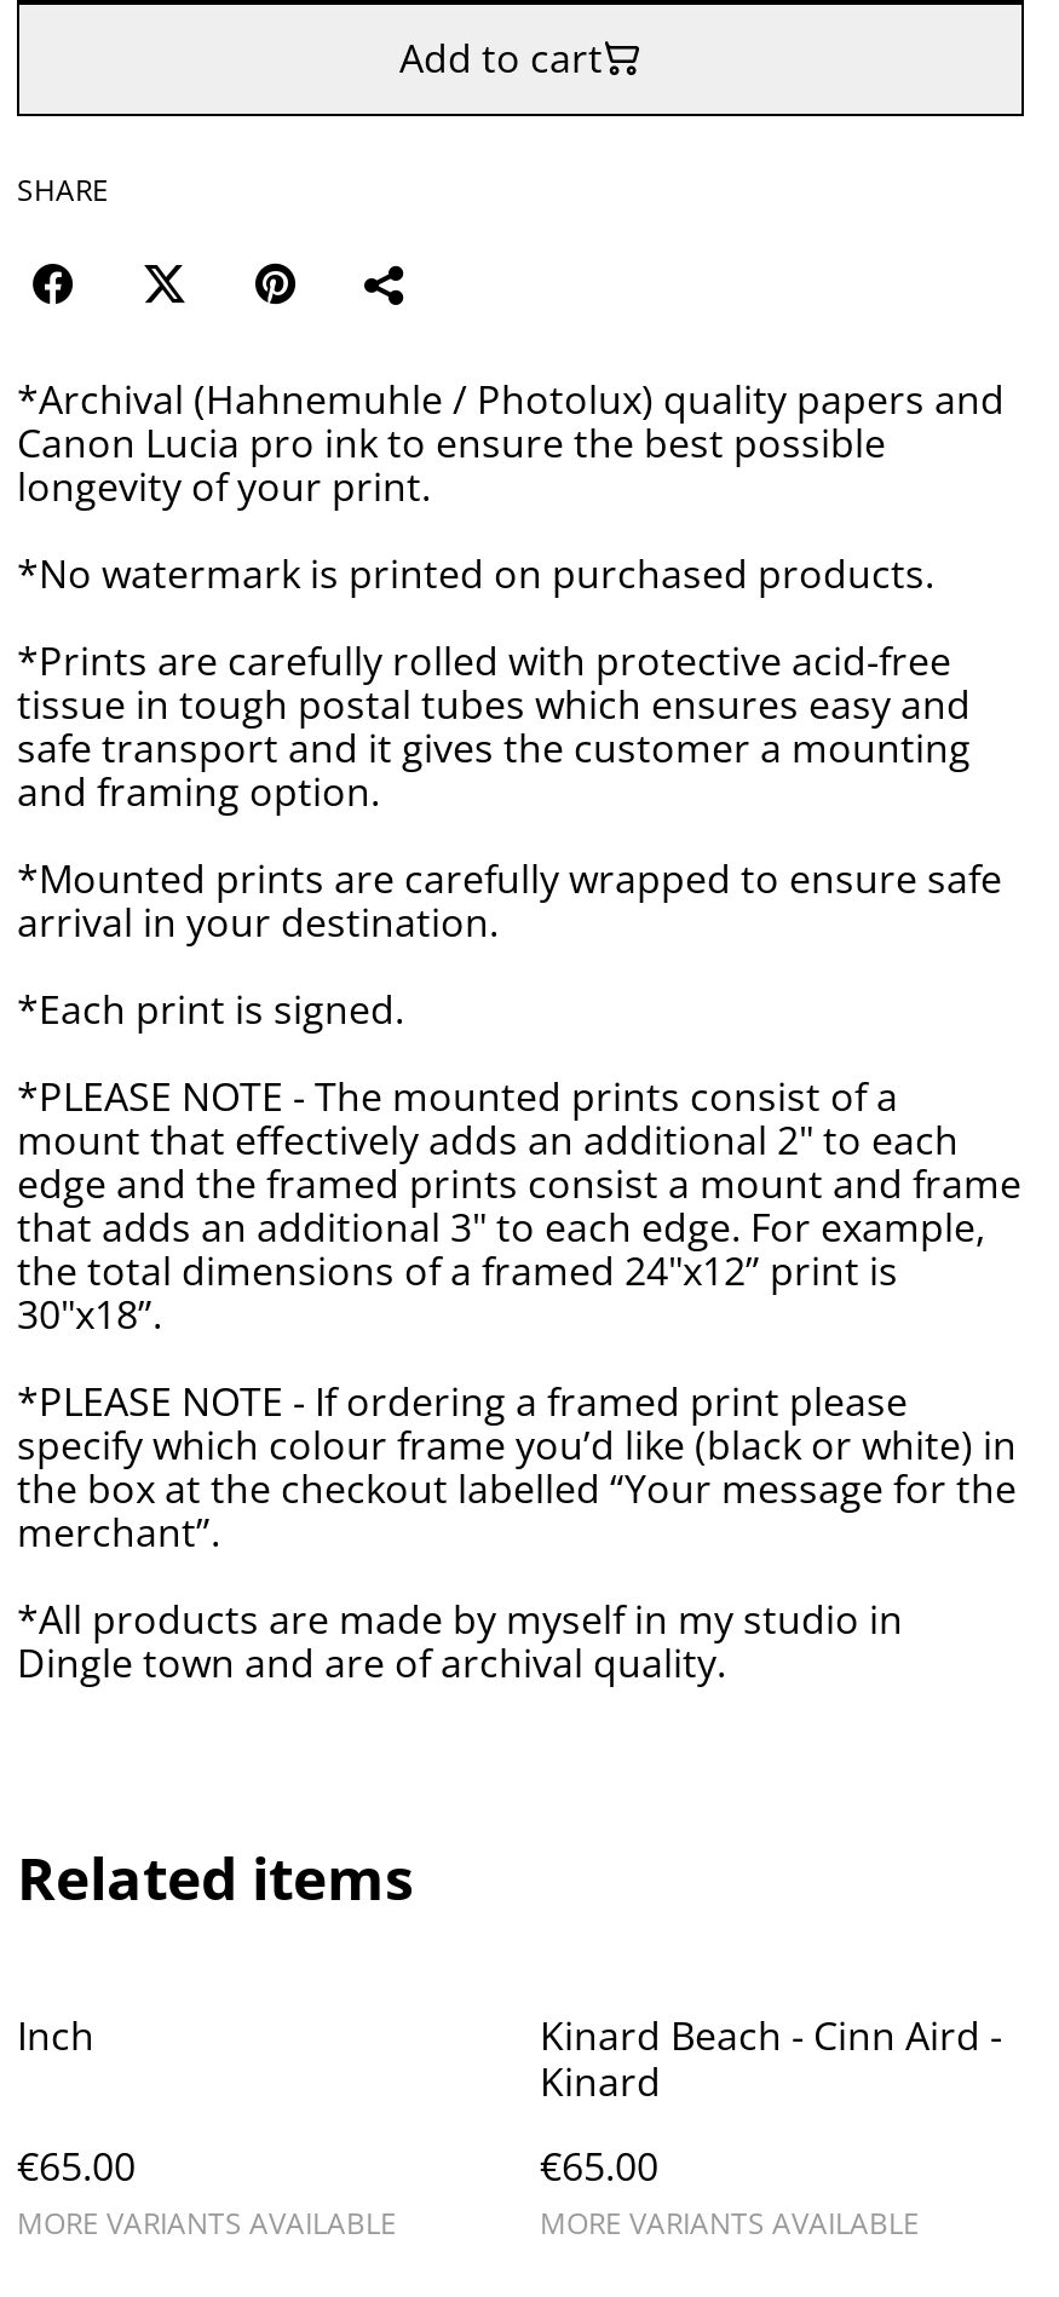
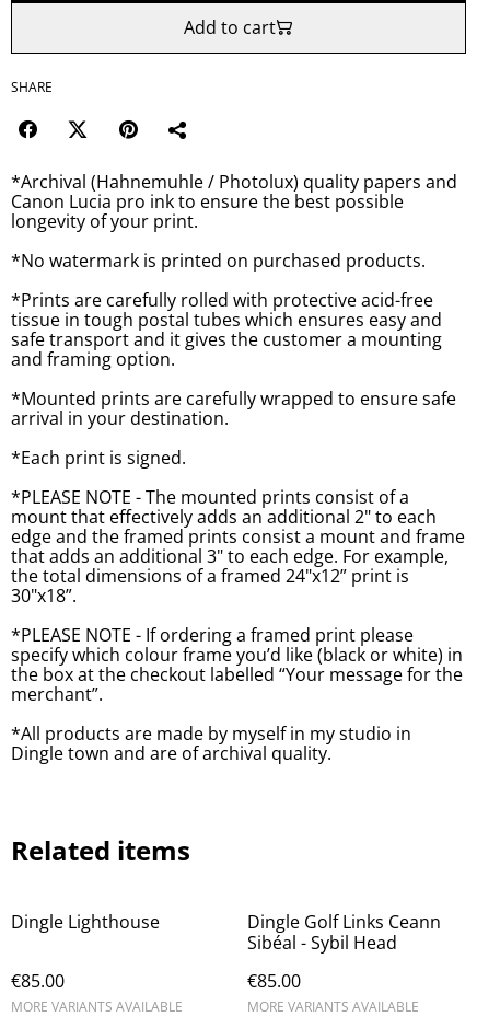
[17,2009,94,2062] Inch -> [11,910,160,934] Dingle Lighthouse
[540,2009,1012,2108] Kinard Beach - Cinn Aird - | Kinard -> [247,910,441,955] Dingle Golf Links Ceann | Sibéal - Sybil Head
[17,2139,136,2193] €65.00 -> [11,969,65,993] €85.00
[540,2139,658,2193] €65.00 -> [247,969,301,993] €85.00

